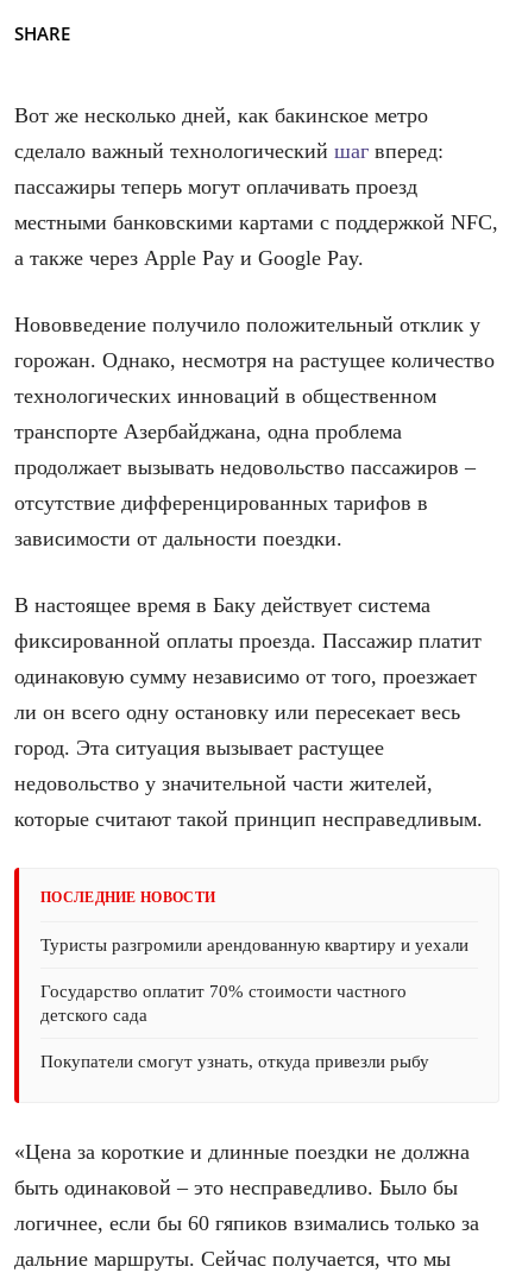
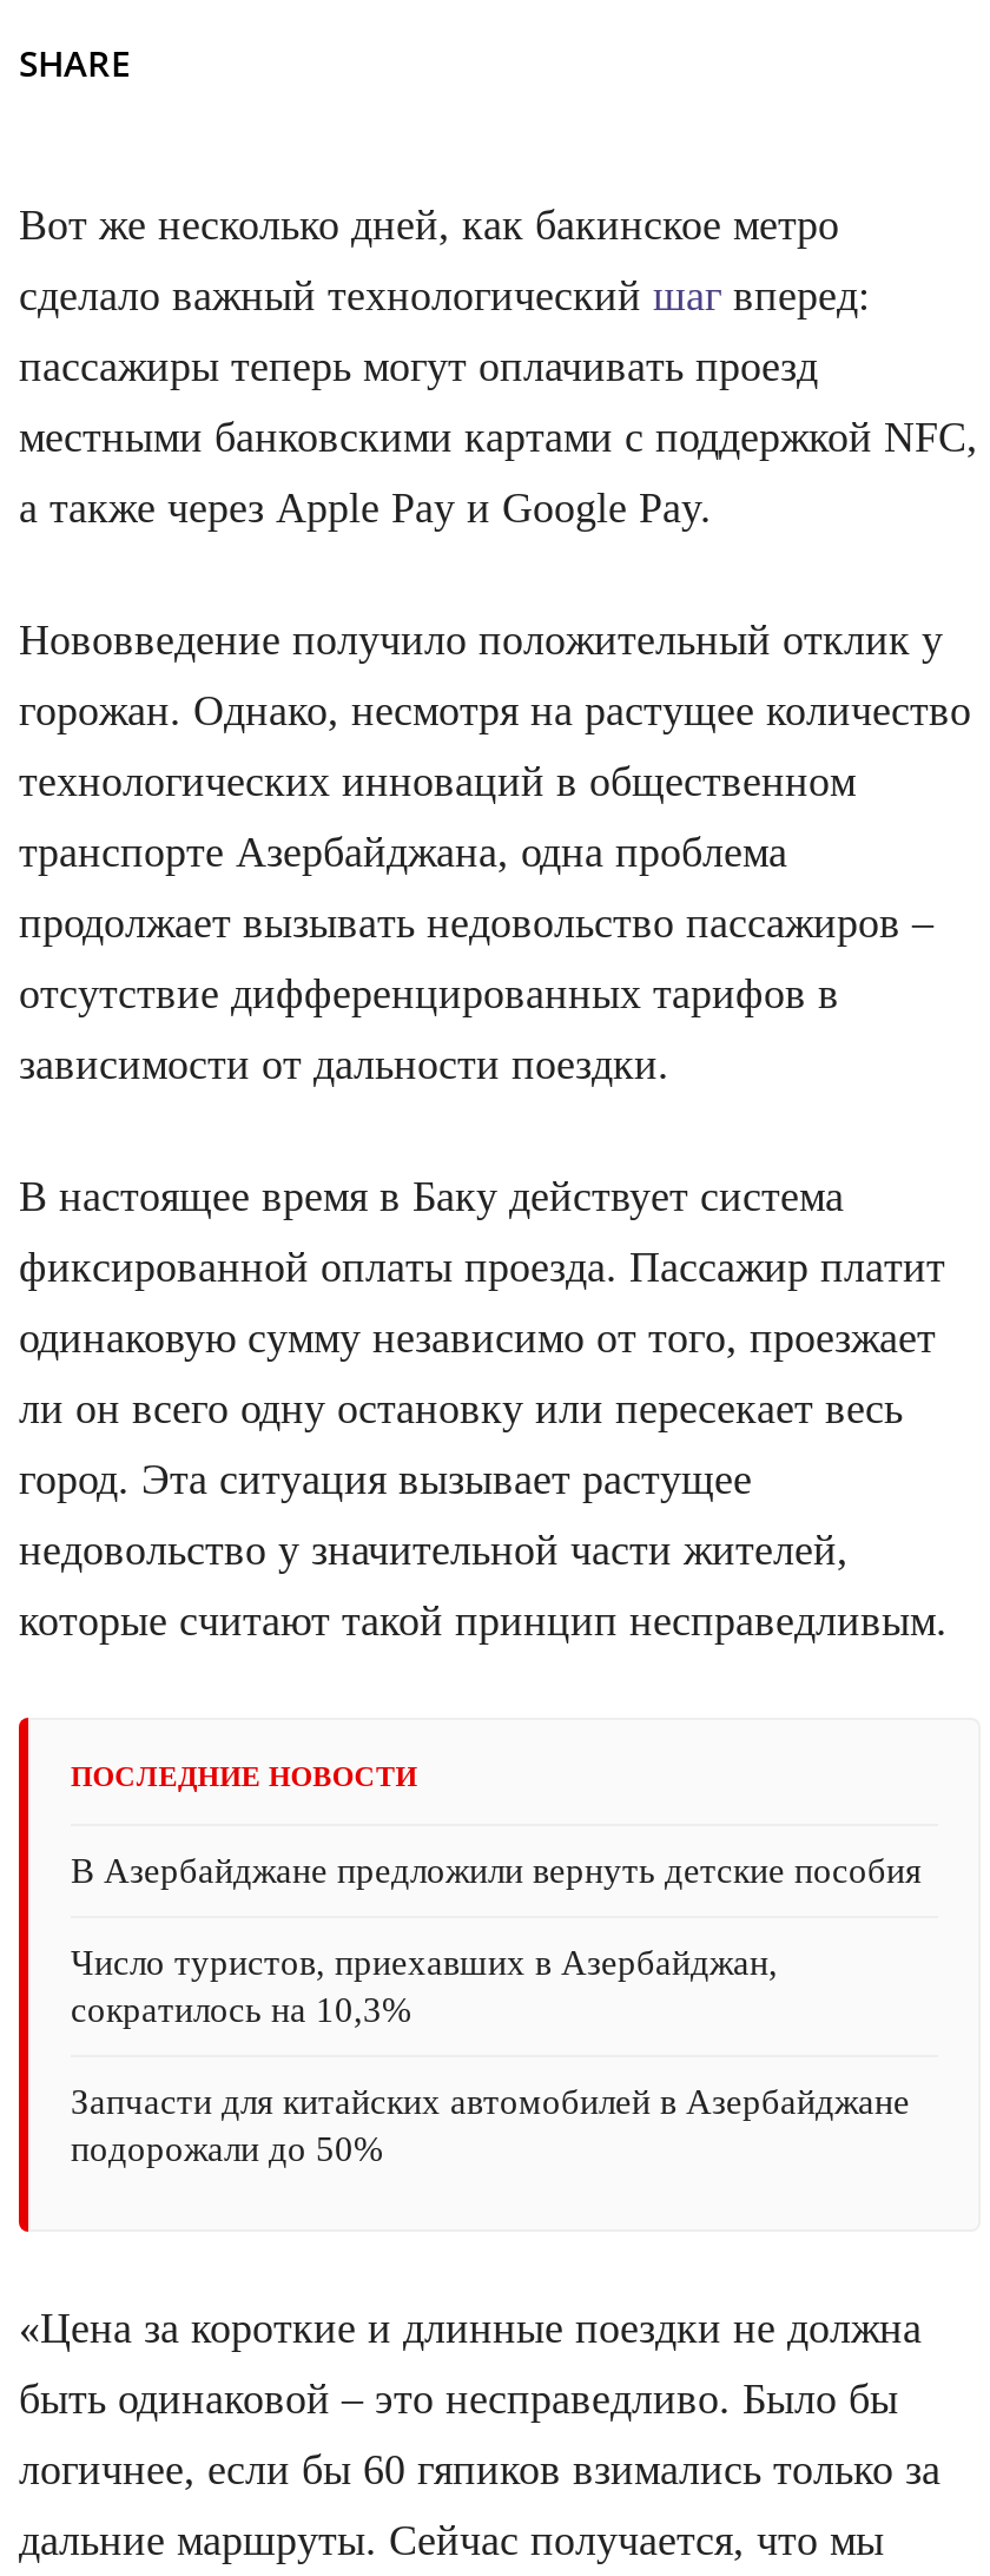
[40,935,468,954] Туристы разгромили арендованную квартиру и уехали -> [71,1851,922,1889] В Азербайджане предложили вернуть детские пособия
[40,981,407,1024] Государство оплатит 70% стоимости частного | детского сада -> [71,1943,778,2028] Число туристов, приехавших в Азербайджан, | сократилось на 10,3%
[40,1052,429,1071] Покупатели смогут узнать, откуда привезли рыбу -> [71,2082,910,2167] Запчасти для китайских автомобилей в Азербайджане | подорожали до 50%

